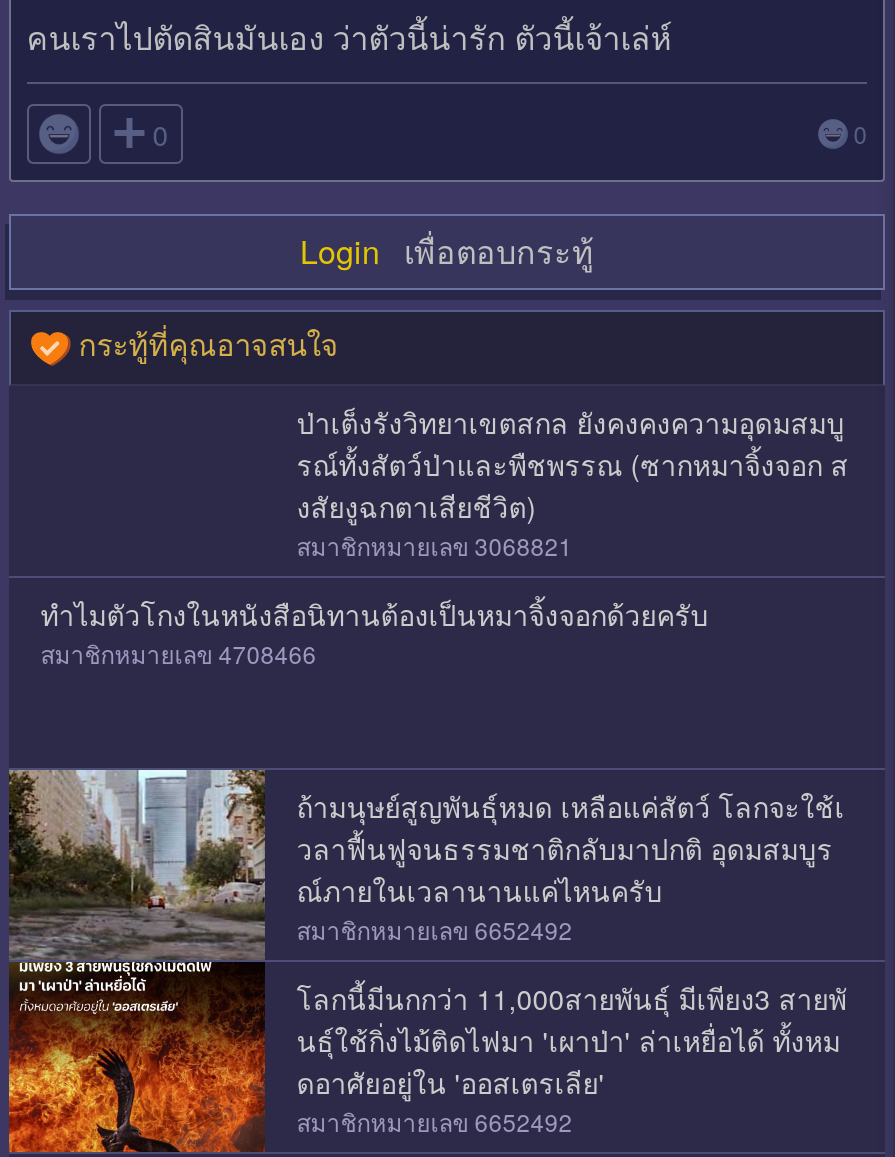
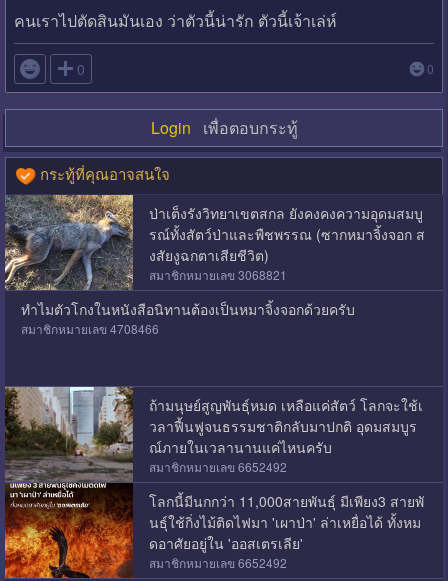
none -> [4,194,134,291] [image]

